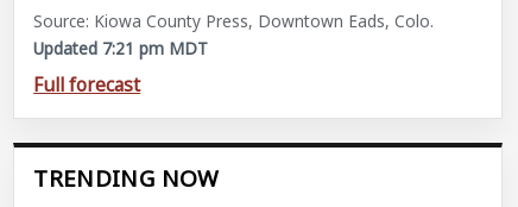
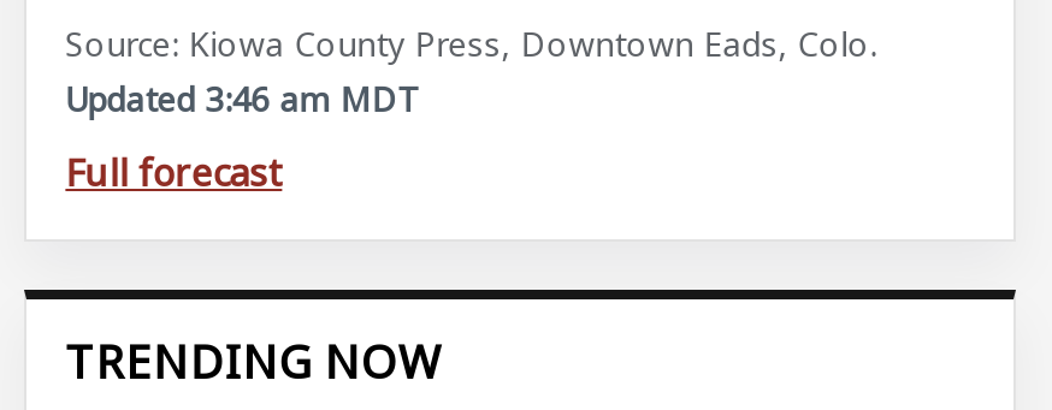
[34,36,208,59] Updated 7:21 pm MDT -> [65,75,419,120] Updated 3:46 am MDT

